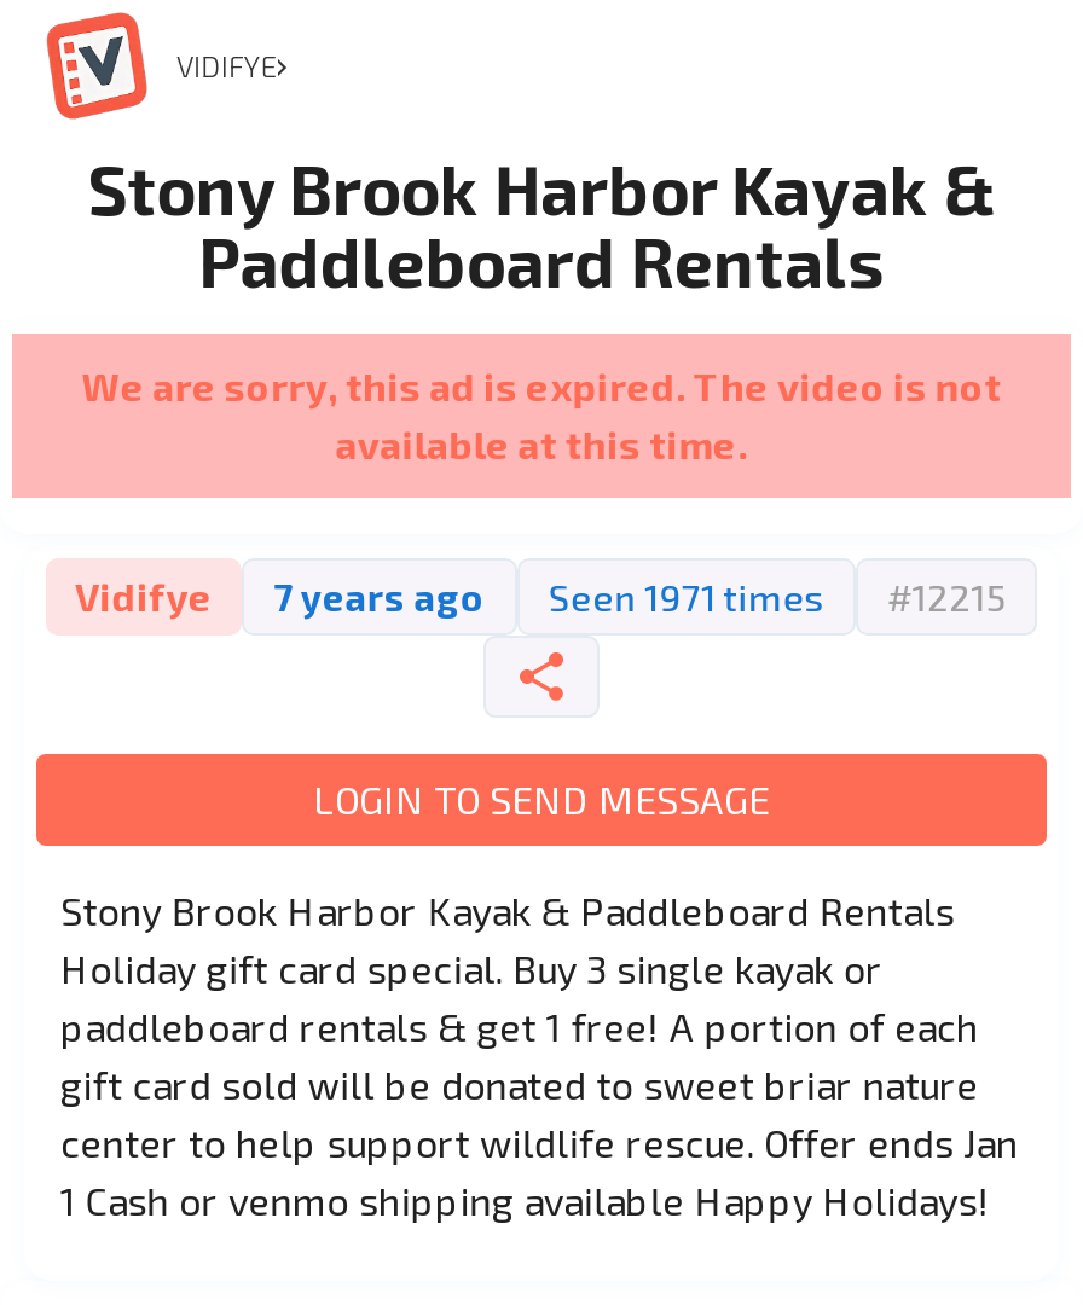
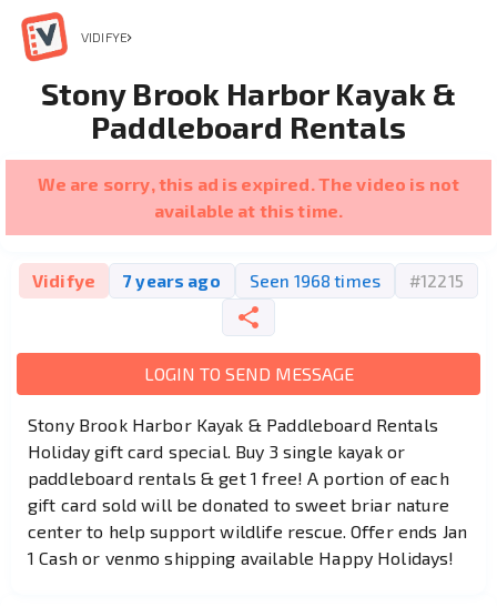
[75,573,1006,619] Vidifye 7 years ago Seen 1971 times #12215 -> [32,270,464,291] Vidifye 7 years ago Seen 1968 times #12215

